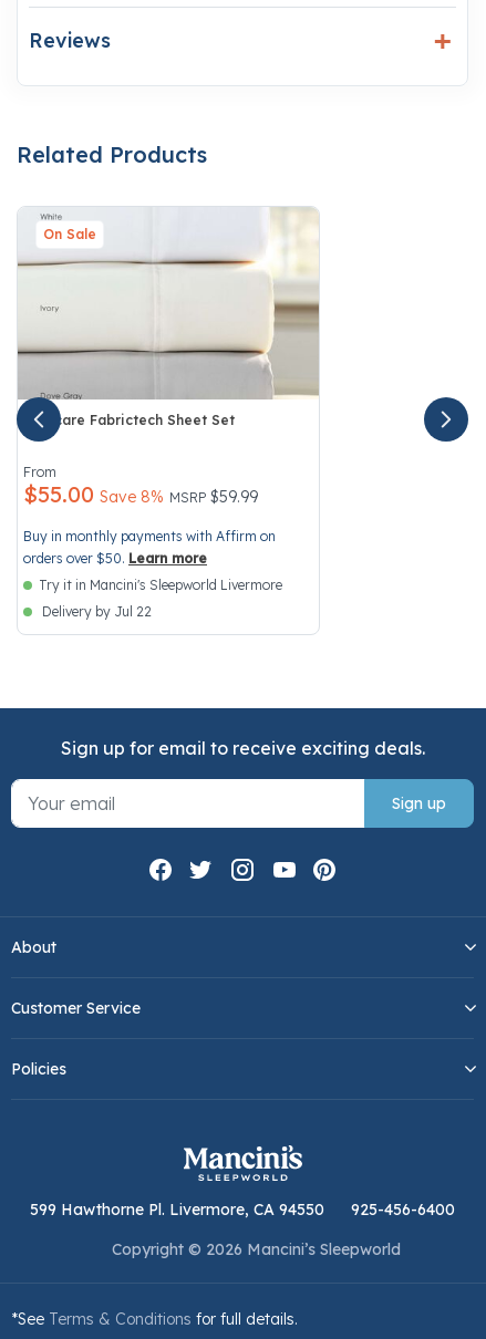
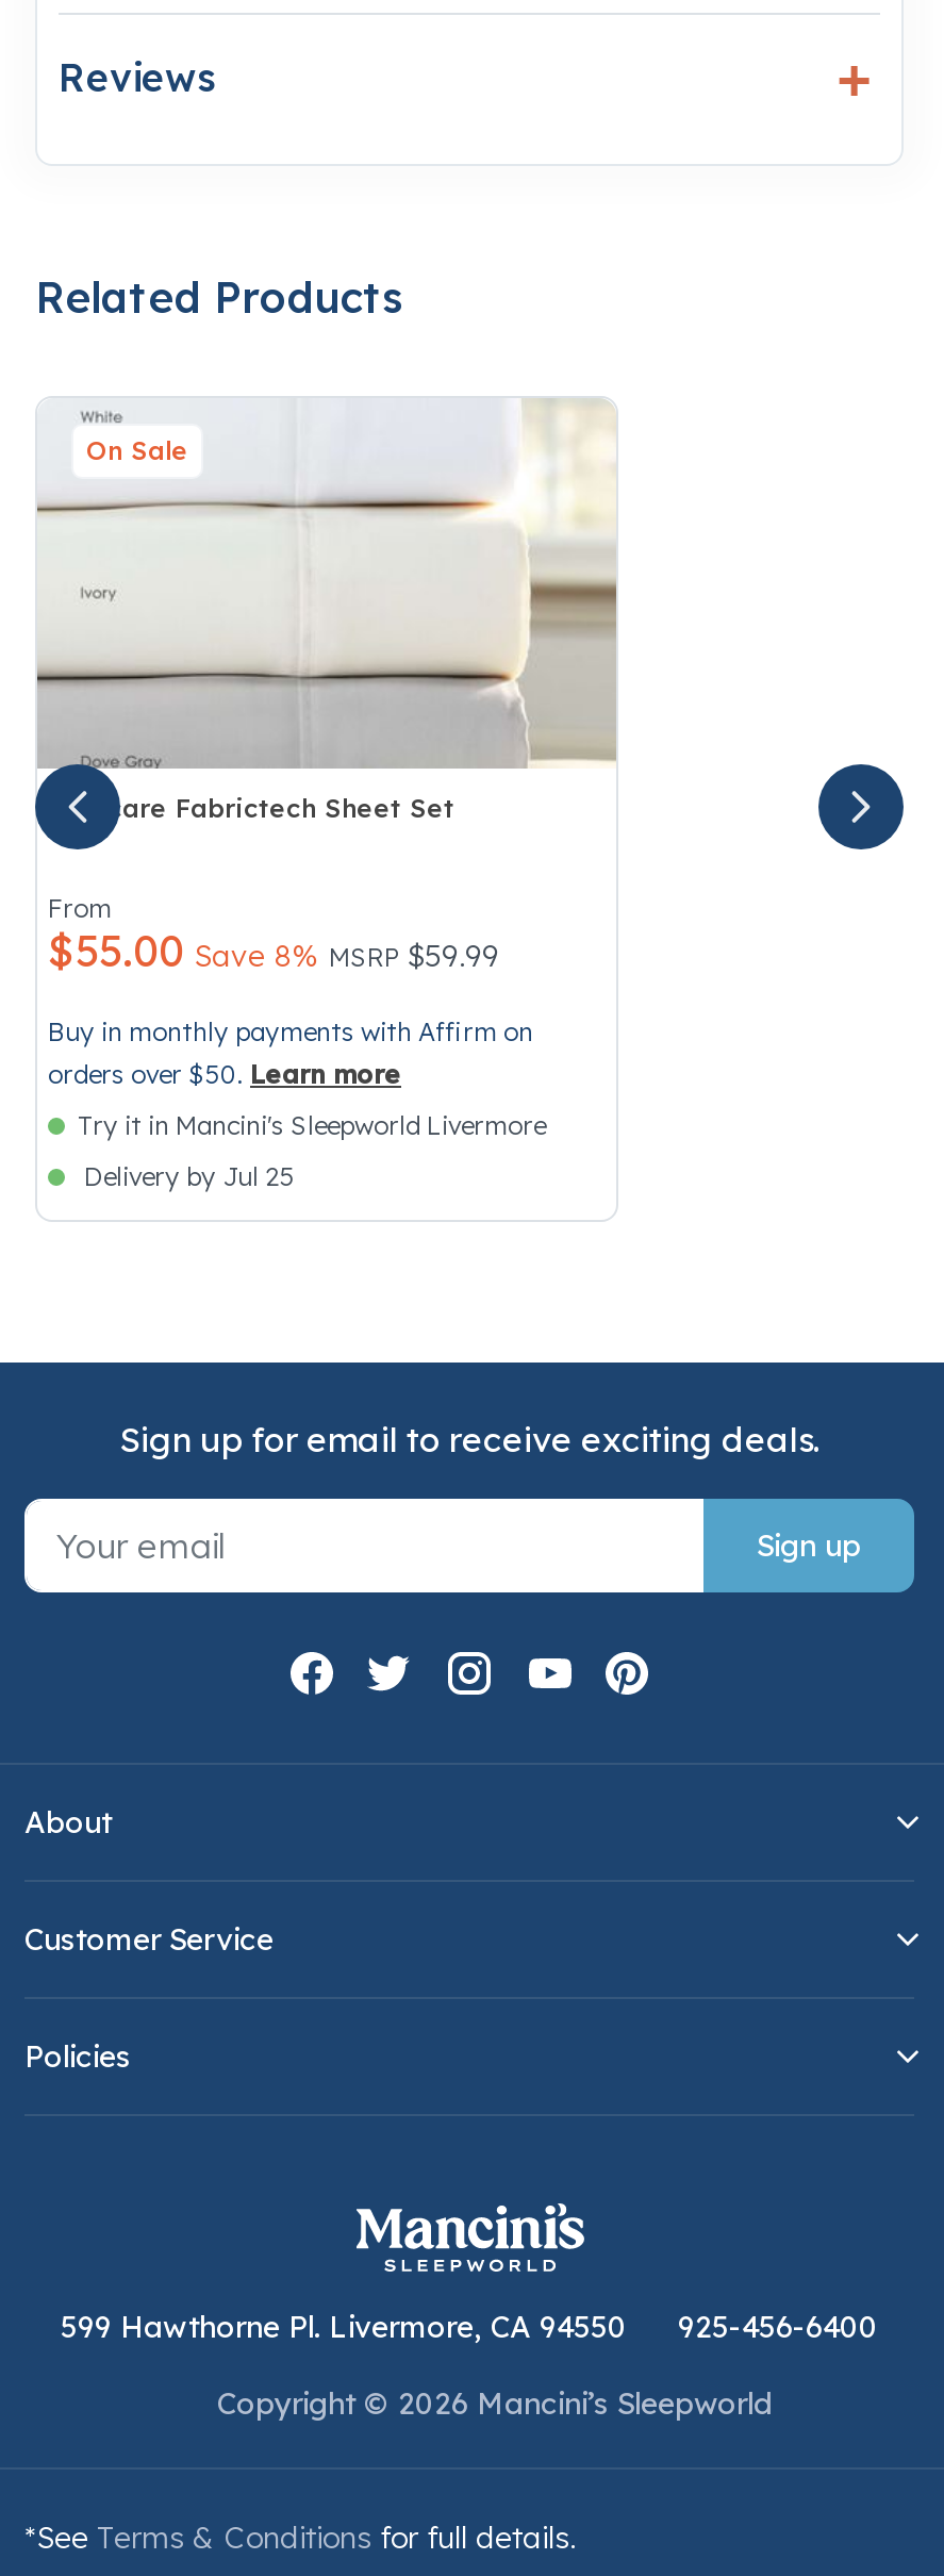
[39,603,152,620] Delivery by Jul 22 -> [78,1160,295,1192] Delivery by Jul 25

